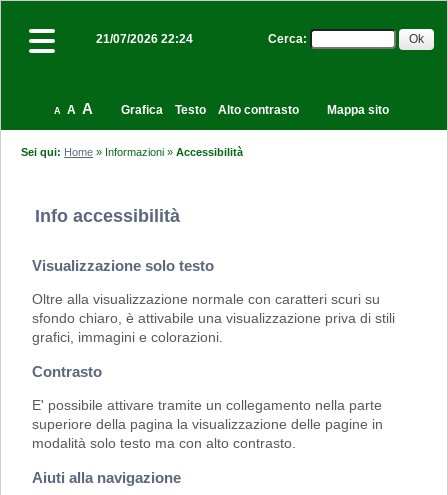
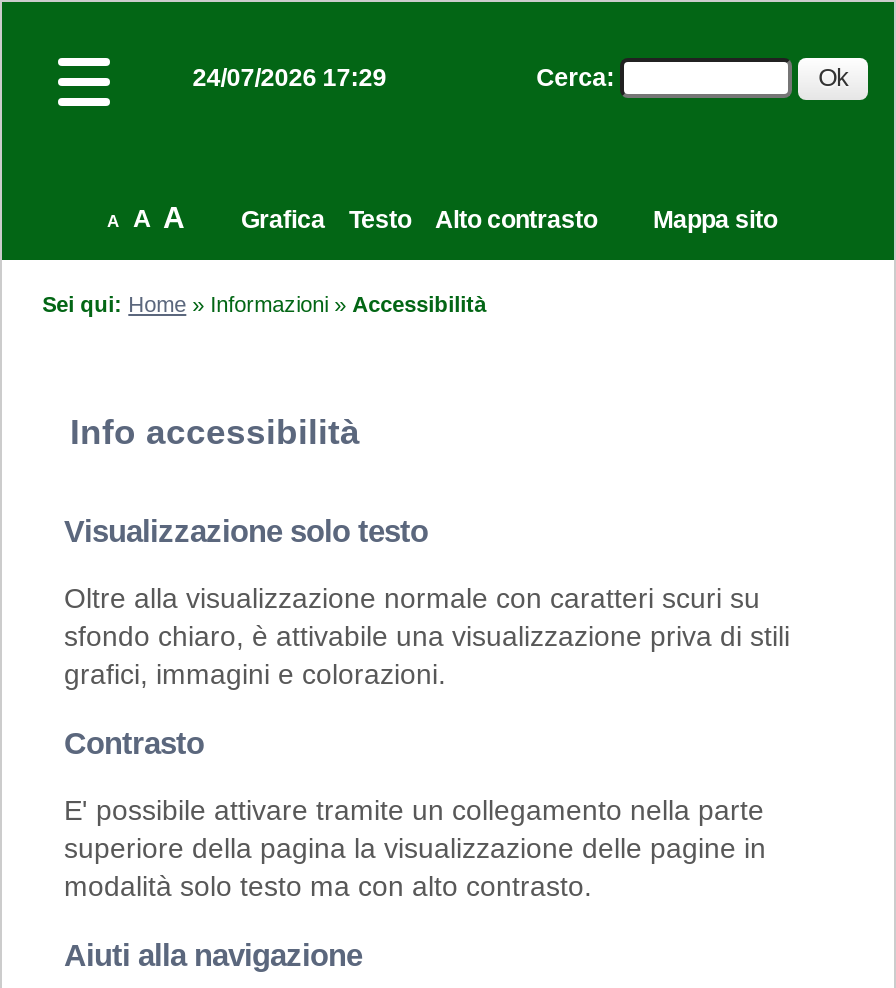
[96,32,193,46] 21/07/2026 22:24 -> [193,64,387,92] 24/07/2026 17:29

